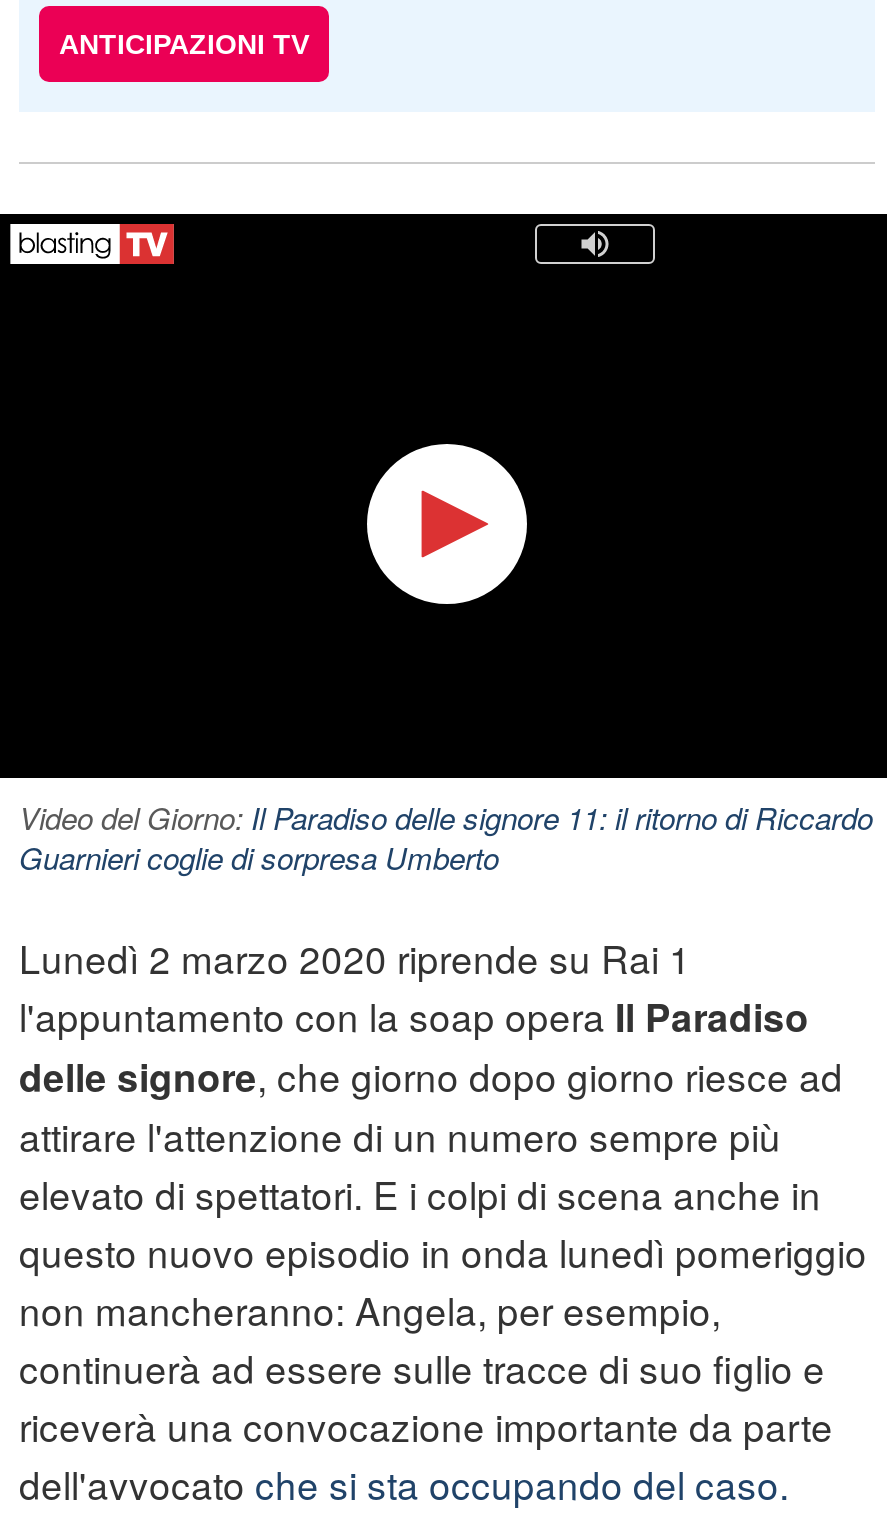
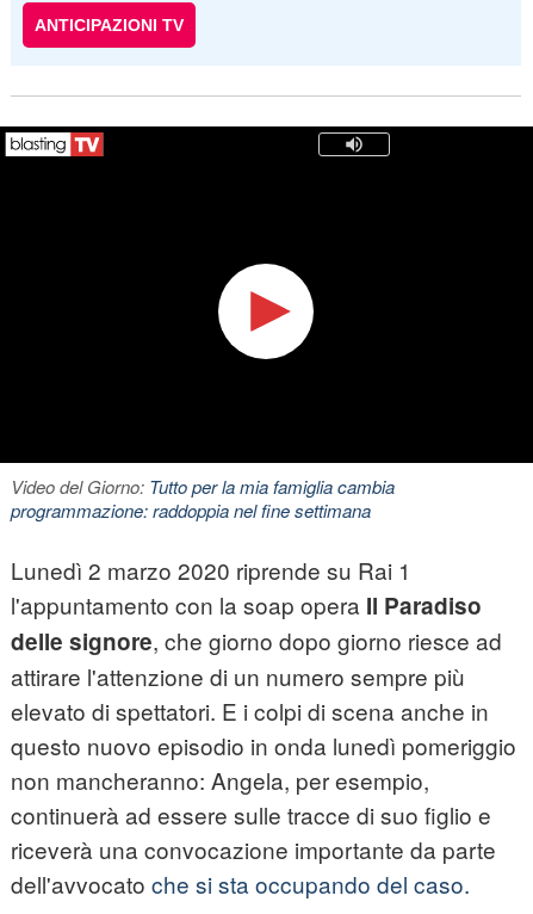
[19,797,873,879] Video del Giorno: Il Paradiso delle signore 11: il ritorno di Riccardo | Guarnieri coglie di sorpresa Umberto -> [11,474,395,523] Video del Giorno: Tutto per la mia famiglia cambia | programmazione: raddoppia nel fine settimana

